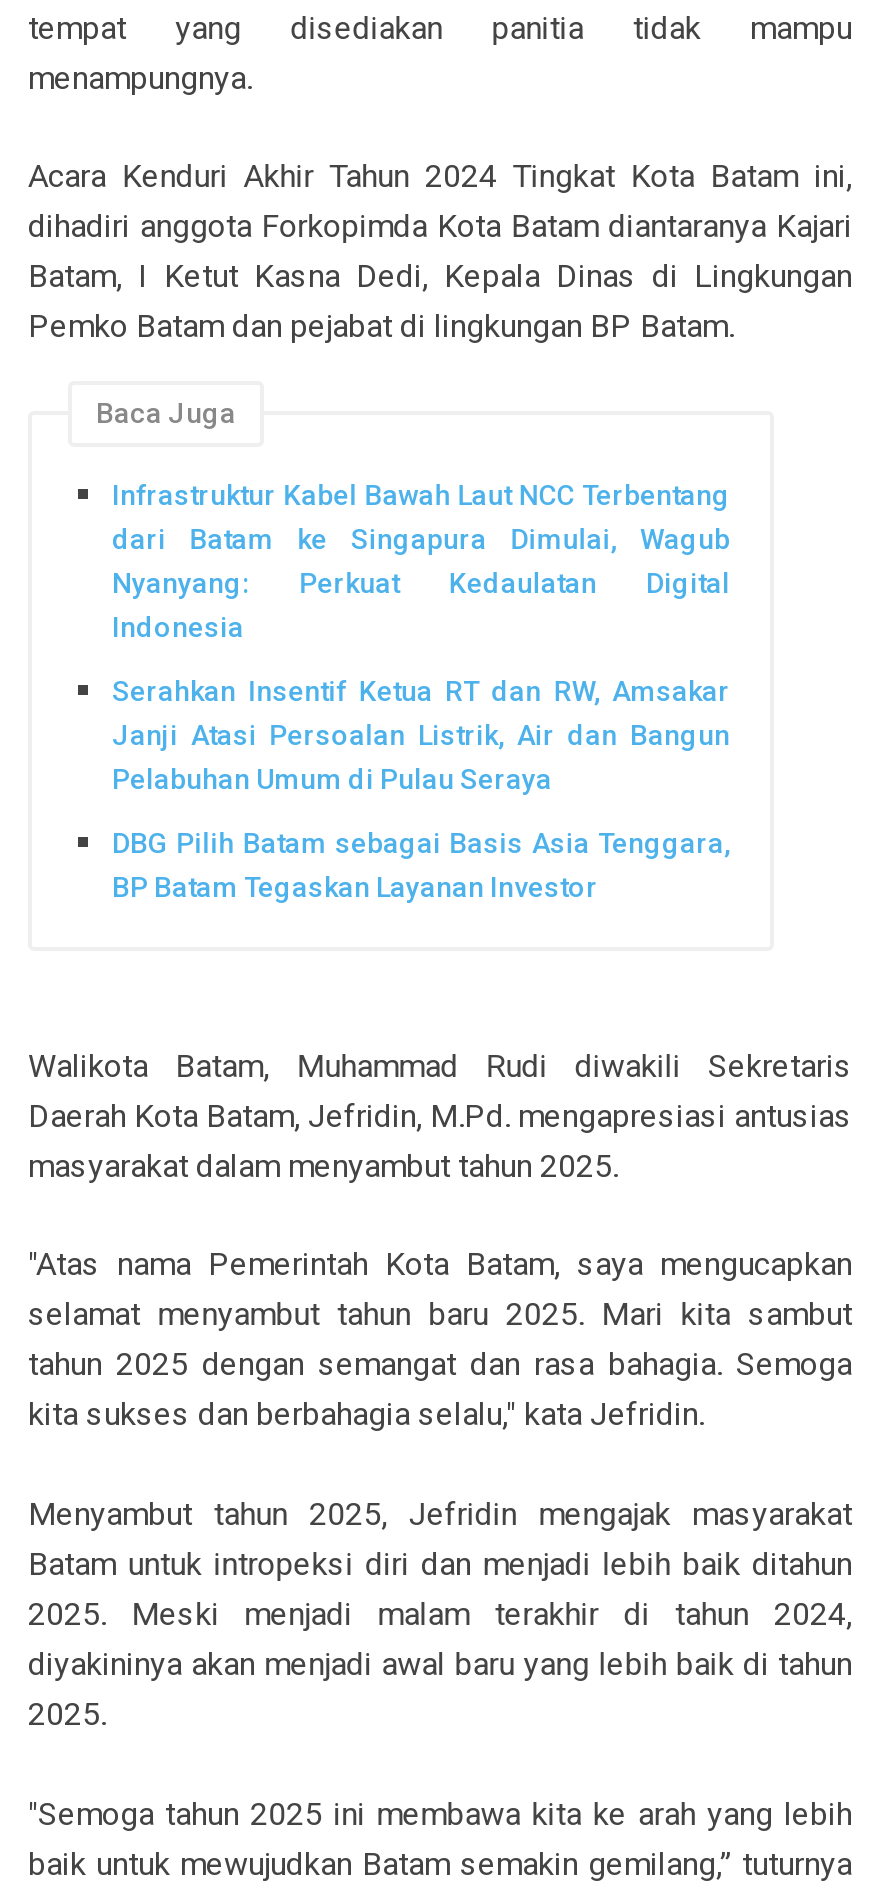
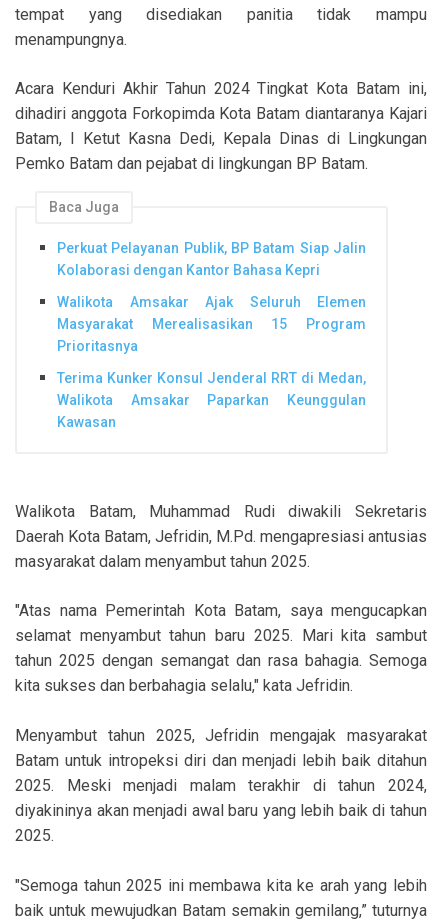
[112,480,730,644] Infrastruktur Kabel Bawah Laut NCC Terbentang | dari Batam ke Singapura Dimulai, Wagub | Nyanyang: Perkuat Kedaulatan Digital | Indonesia -> [57,240,366,278] Perkuat Pelayanan Publik, BP Batam Siap Jalin | Kolaborasi dengan Kantor Bahasa Kepri
[112,675,730,795] Serahkan Insentif Ketua RT dan RW, Amsakar | Janji Atasi Persoalan Listrik, Air dan Bangun | Pelabuhan Umum di Pulau Seraya -> [57,294,366,354] Walikota Amsakar Ajak Seluruh Elemen | Masyarakat Merealisasikan 15 Program | Prioritasnya
[112,826,730,902] DBG Pilih Batam sebagai Basis Asia Tenggara, | BP Batam Tegaskan Layanan Investor -> [57,370,366,430] Terima Kunker Konsul Jenderal RRT di Medan, | Walikota Amsakar Paparkan Keunggulan | Kawasan

